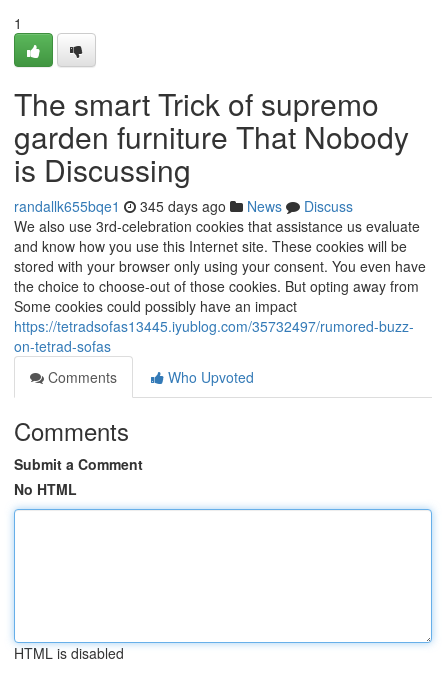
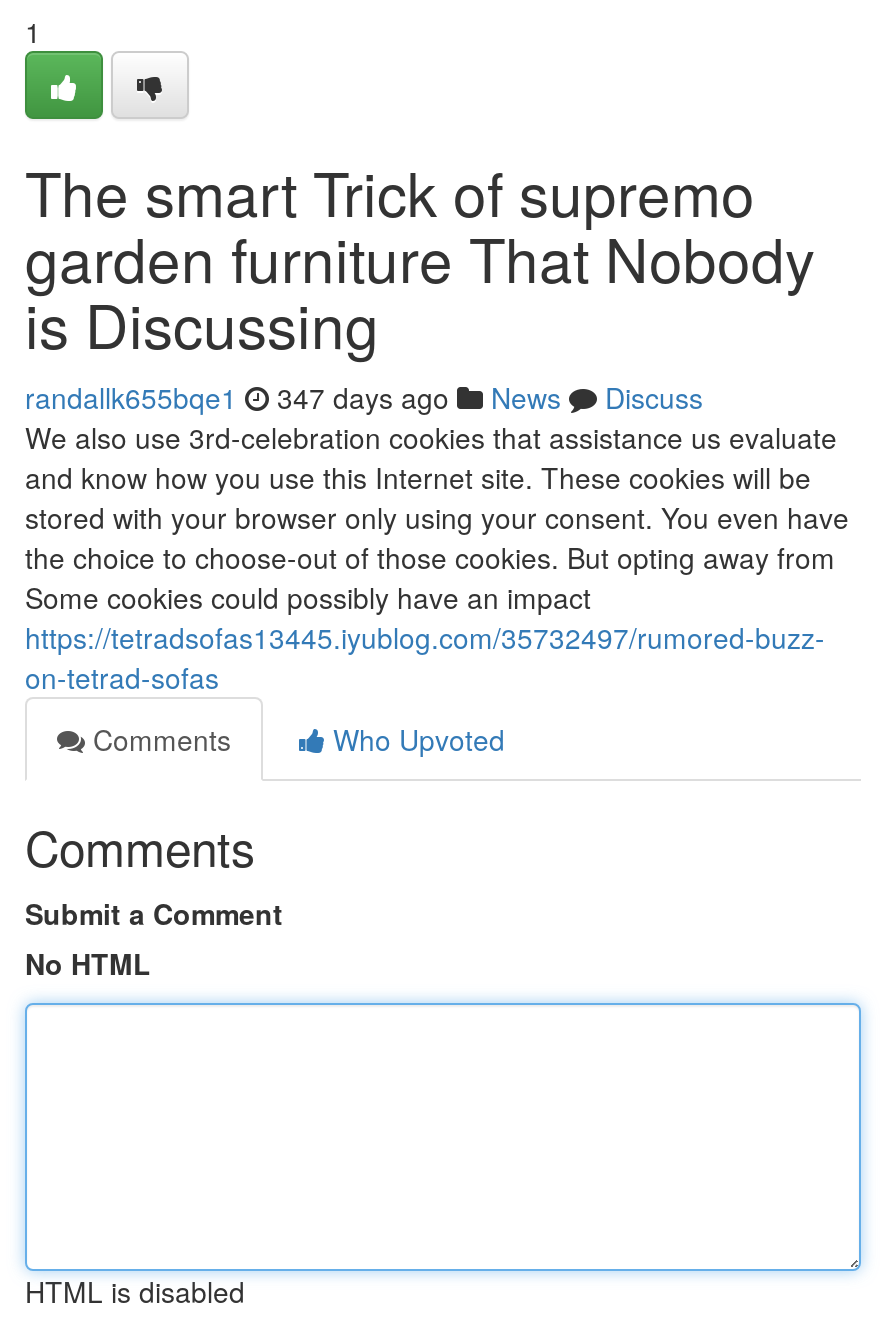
[14,196,353,216] randallk655bqe1 345 days ago News Discuss -> [25,377,703,417] randallk655bqe1 347 days ago News Discuss

